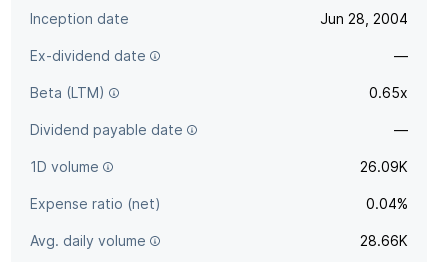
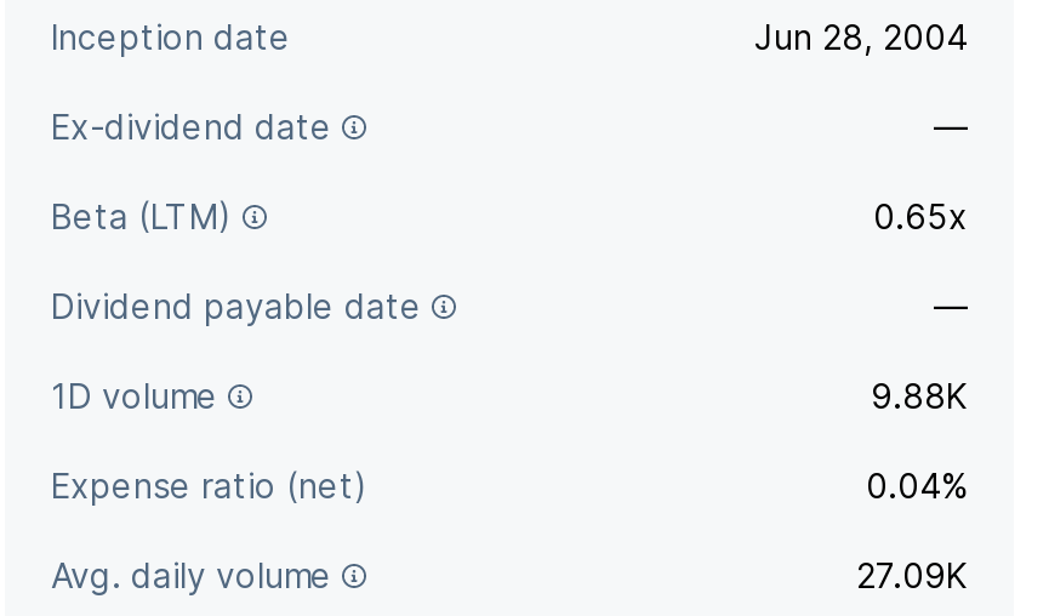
[360,158,408,175] 26.09K -> [871,375,968,416] 9.88K
[360,232,408,249] 28.66K -> [856,554,968,595] 27.09K

